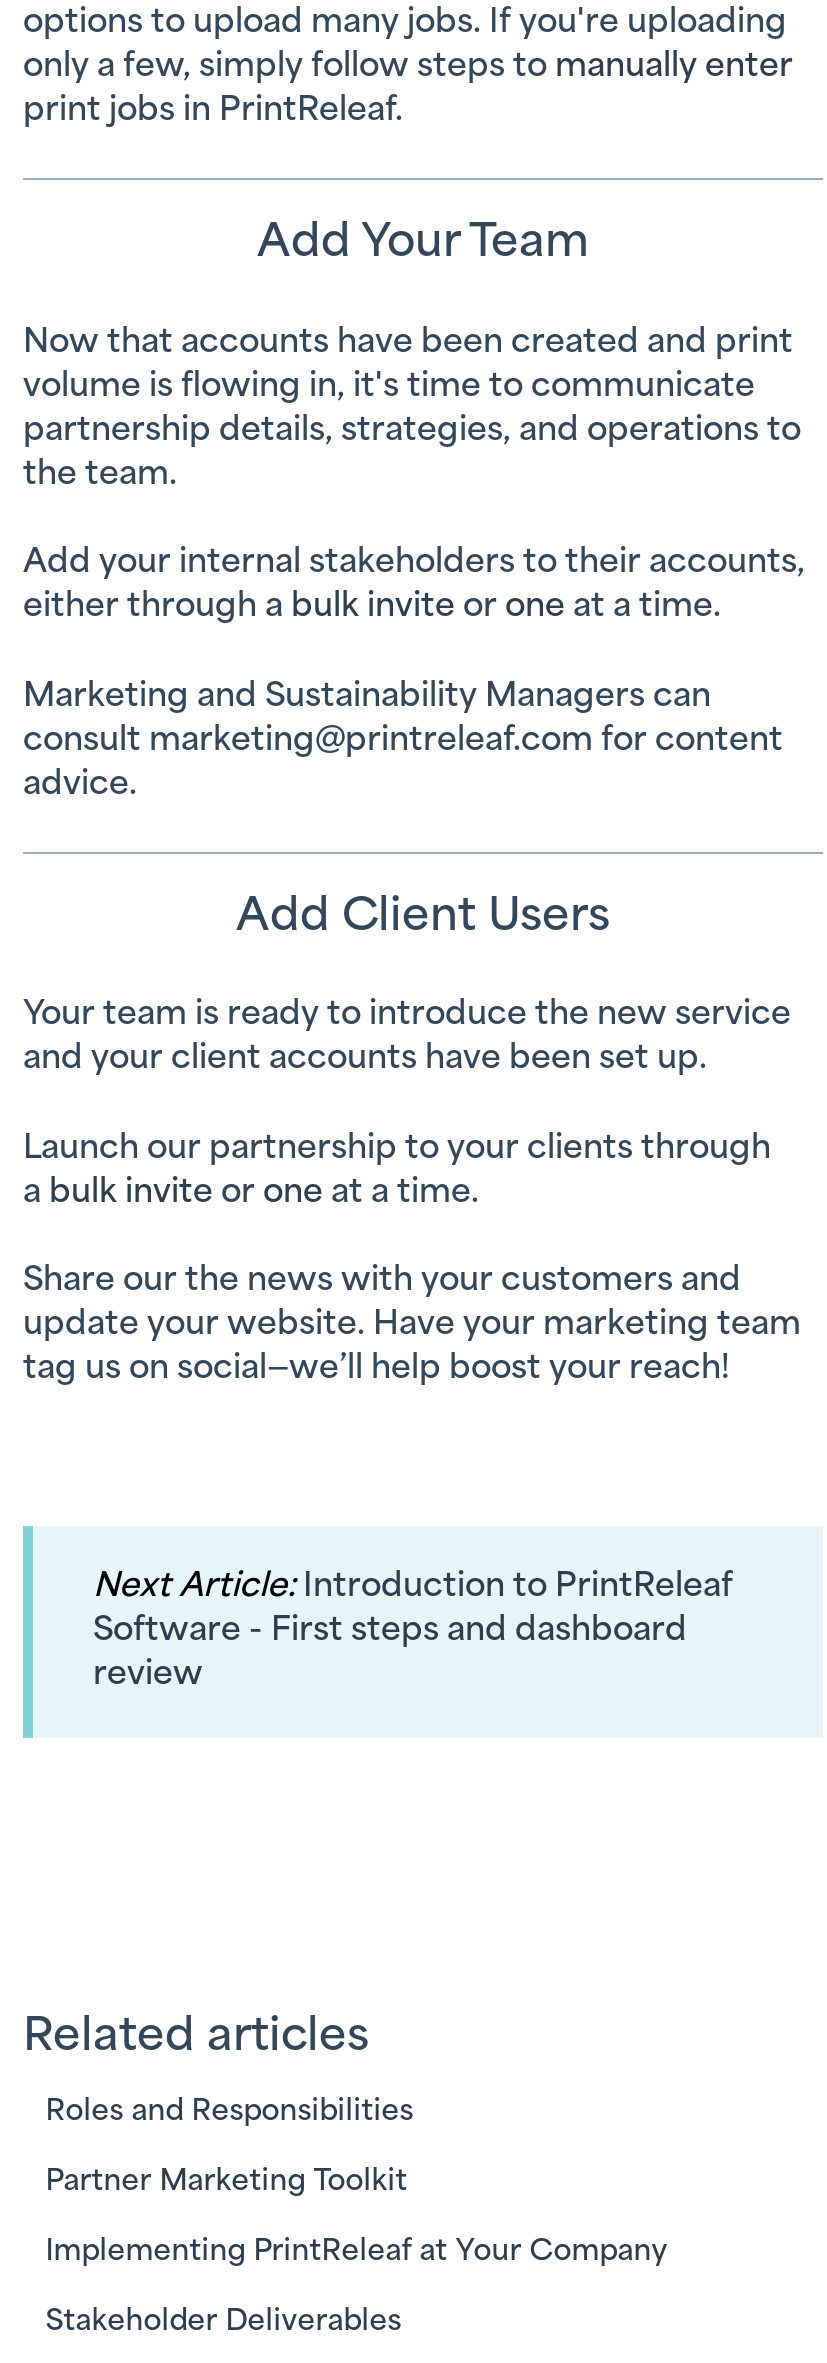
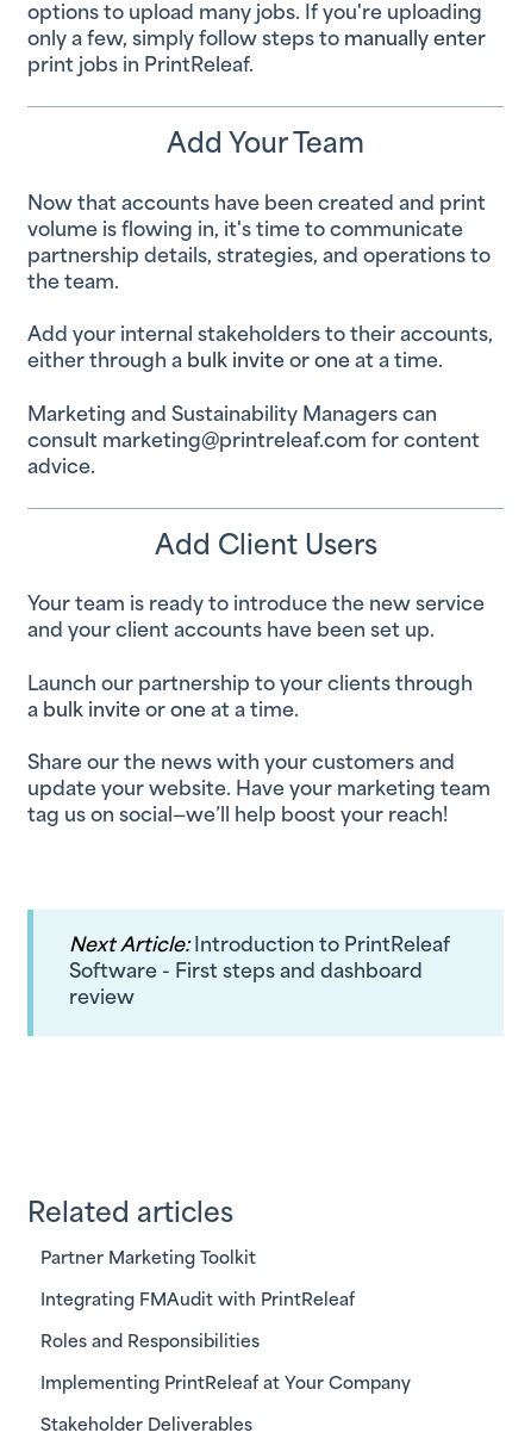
moved [45,2097,413,2125] -> [41,1334,260,1350]: Roles and Responsibilities
moved [45,2167,407,2195] -> [41,1250,256,1267]: Partner Marketing Toolkit
none -> [41,1292,355,1309] Integrating FMAudit with PrintReleaf

